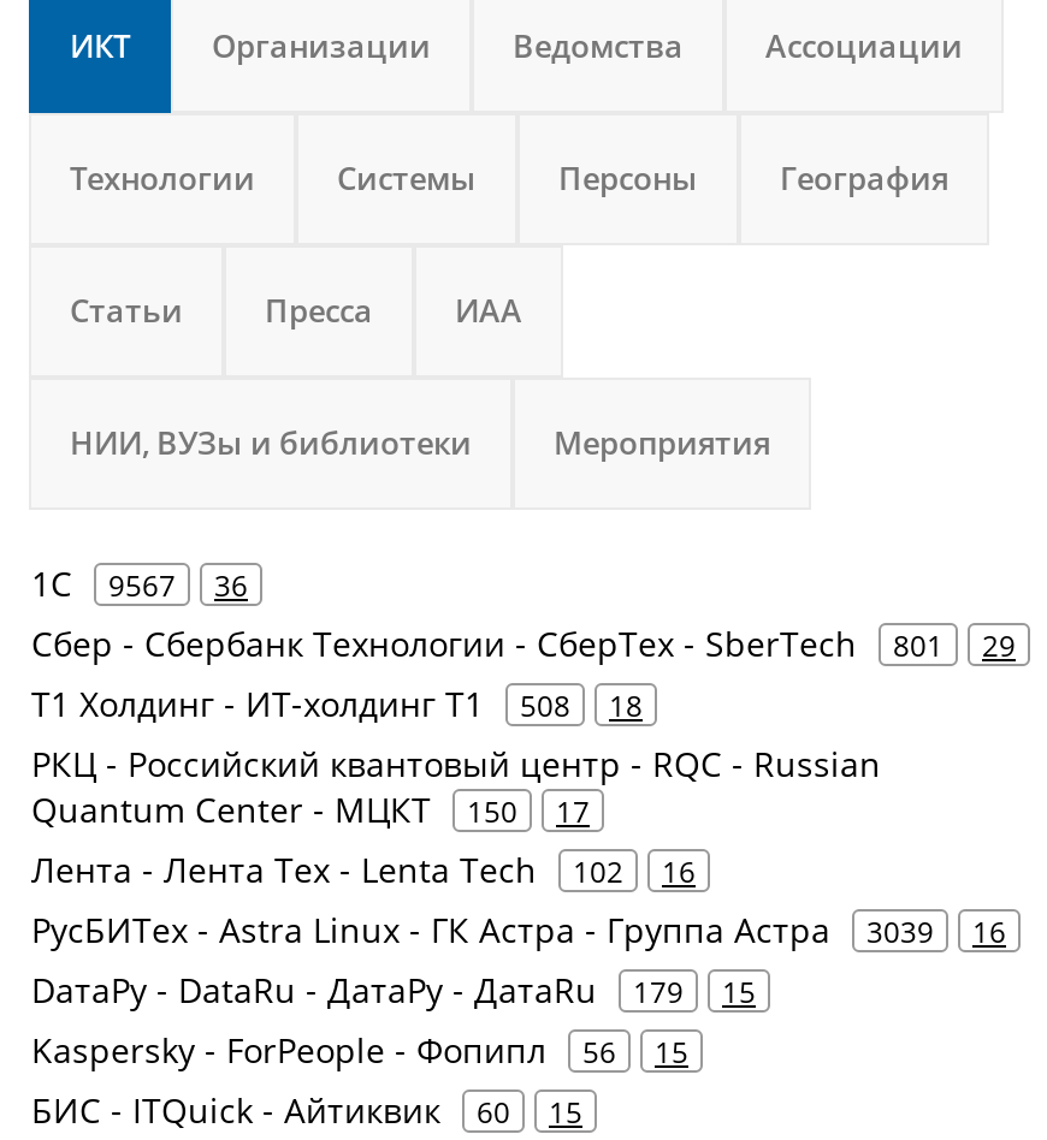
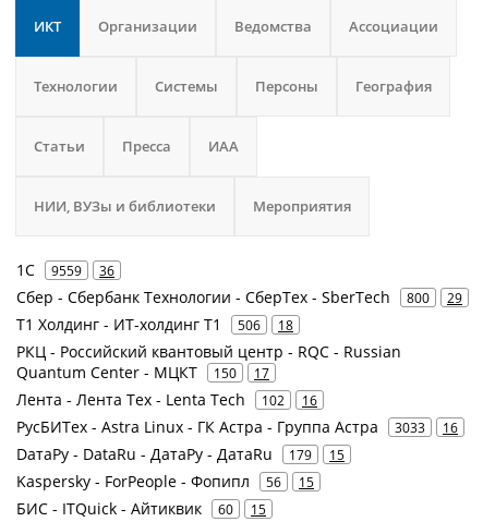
[31,560,248,606] 1С 9567 36 -> [16,259,114,280] 1С 9559 36
[31,621,1016,666] Сбер - Сбербанк Технологии - СберТех - SberTech 801 29 -> [16,287,462,307] Сбер - Сбербанк Технологии - СберТех - SberTech 800 29
[31,681,643,726] Т1 Холдинг - ИТ-холдинг Т1 508 18 -> [16,314,293,335] Т1 Холдинг - ИТ-холдинг Т1 506 18
[31,907,1006,952] РусБИТех - Astra Linux - ГК Астра - Группа Астра 3039 16 -> [16,416,458,437] РусБИТех - Astra Linux - ГК Астра - Группа Астра 3033 16

